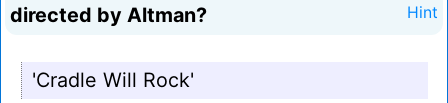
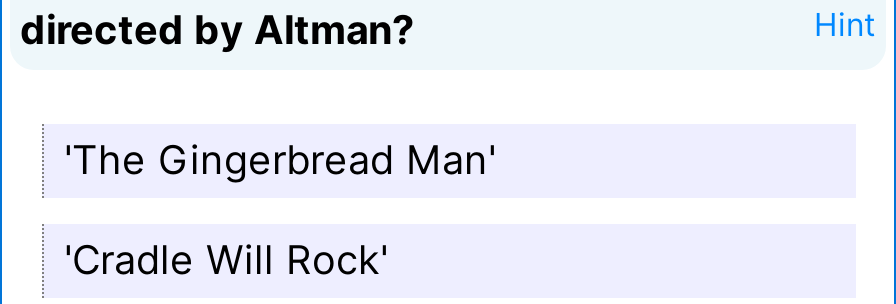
none -> [64,136,496,184] 'The Gingerbread Man'

